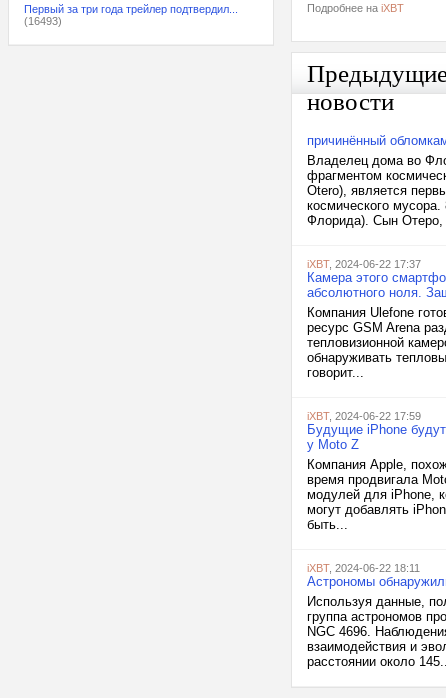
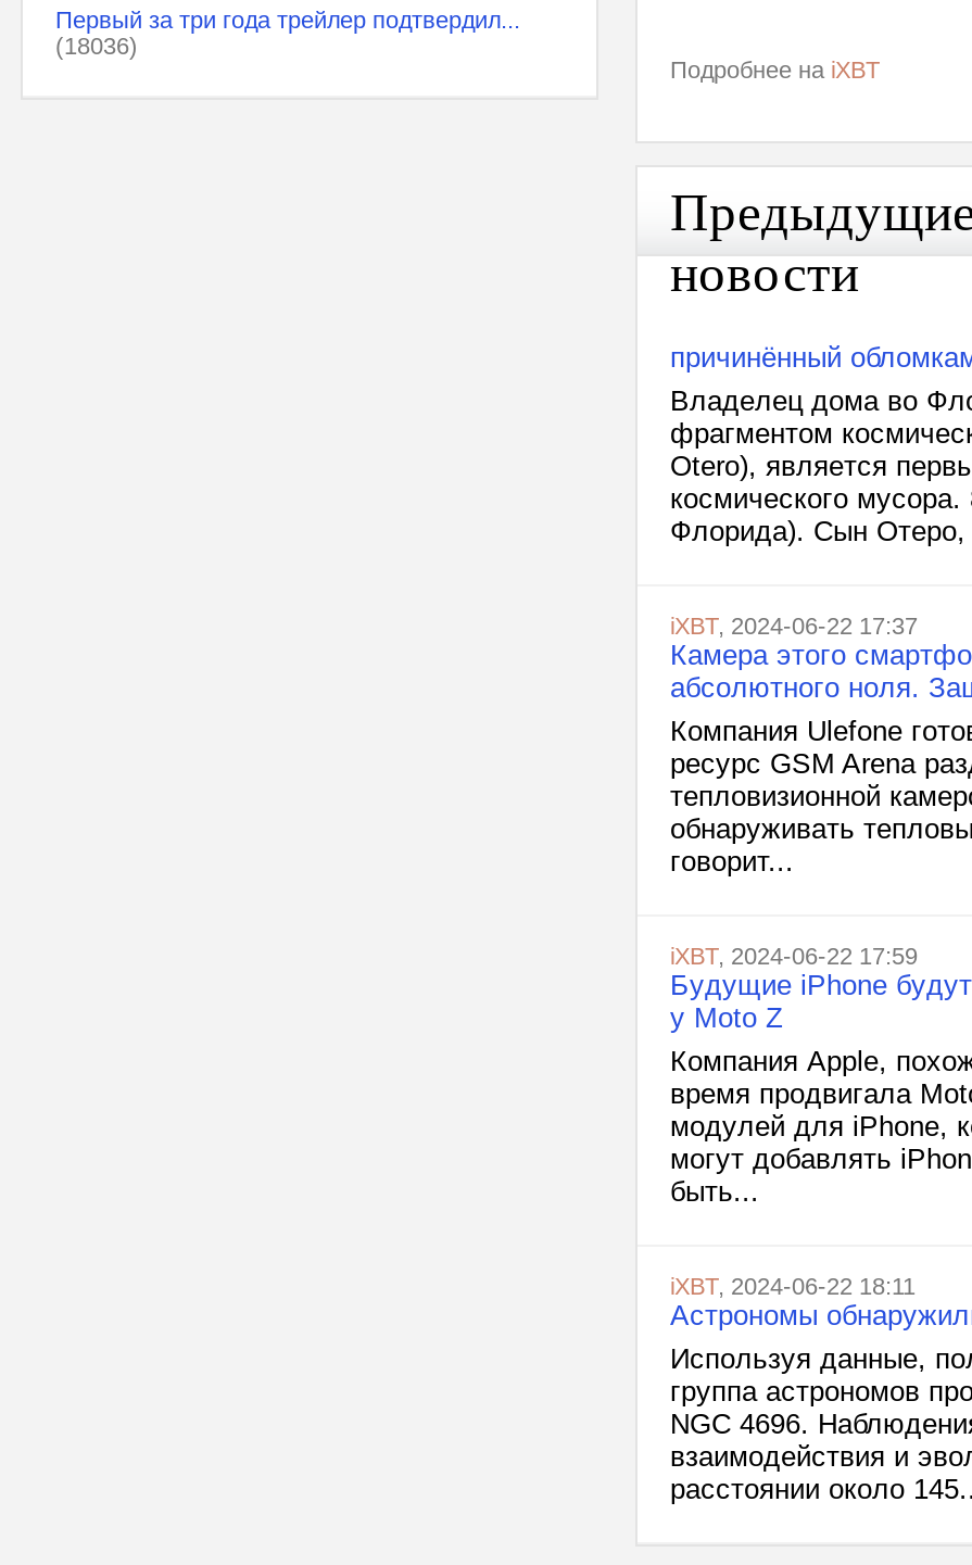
[24,15,62,27] (16493) -> [55,33,138,59] (18036)

